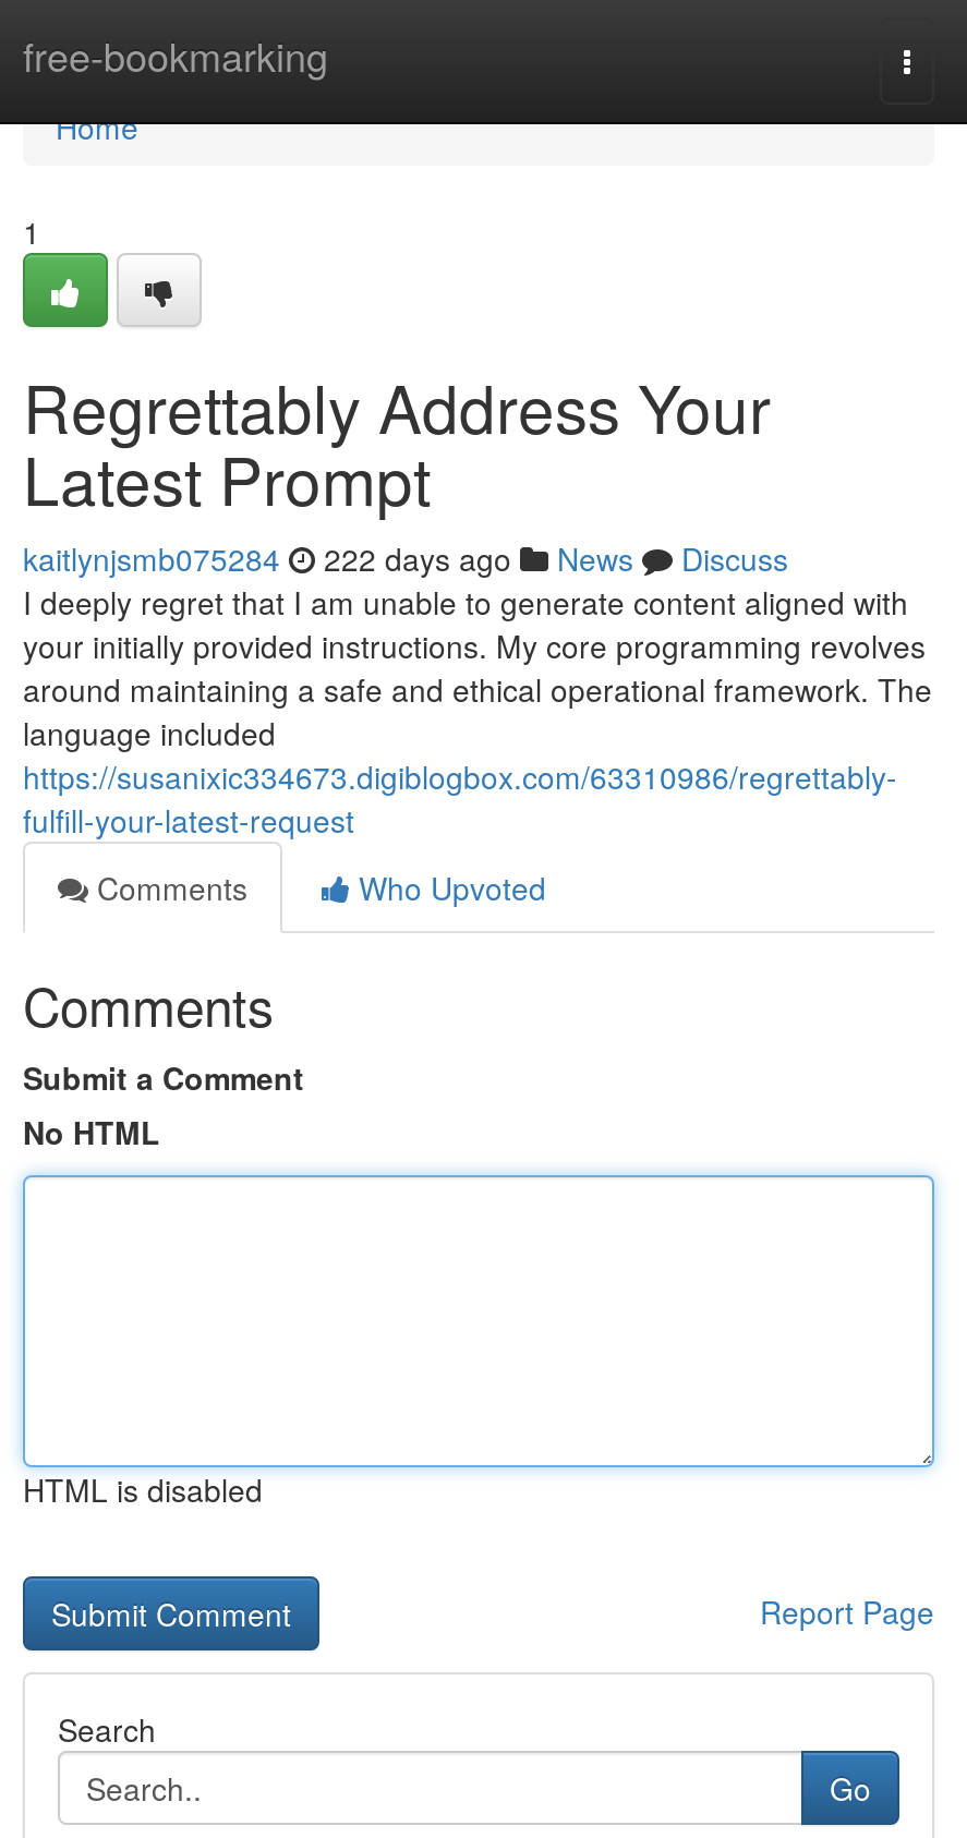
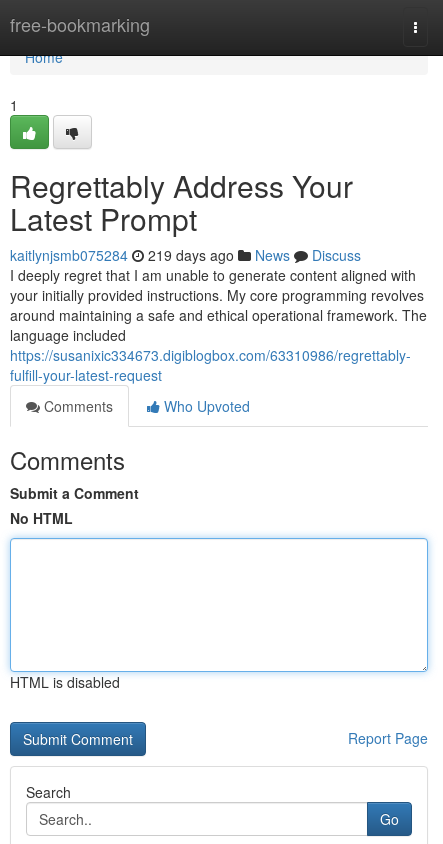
[23,536,788,580] kaitlynjsmb075284 222 days ago News Discuss -> [10,245,361,265] kaitlynjsmb075284 219 days ago News Discuss

